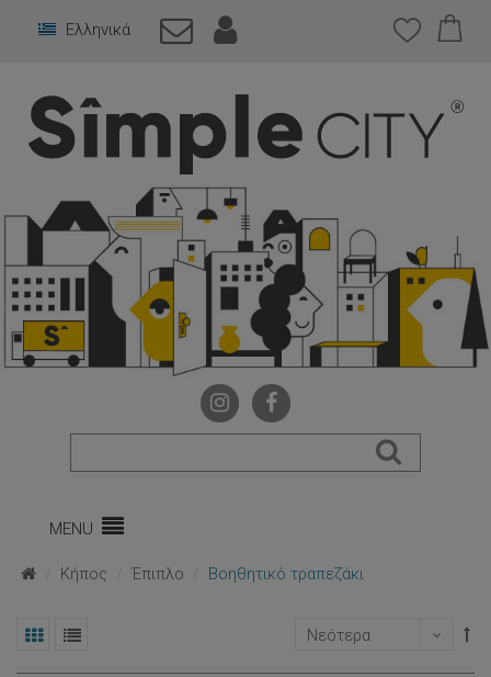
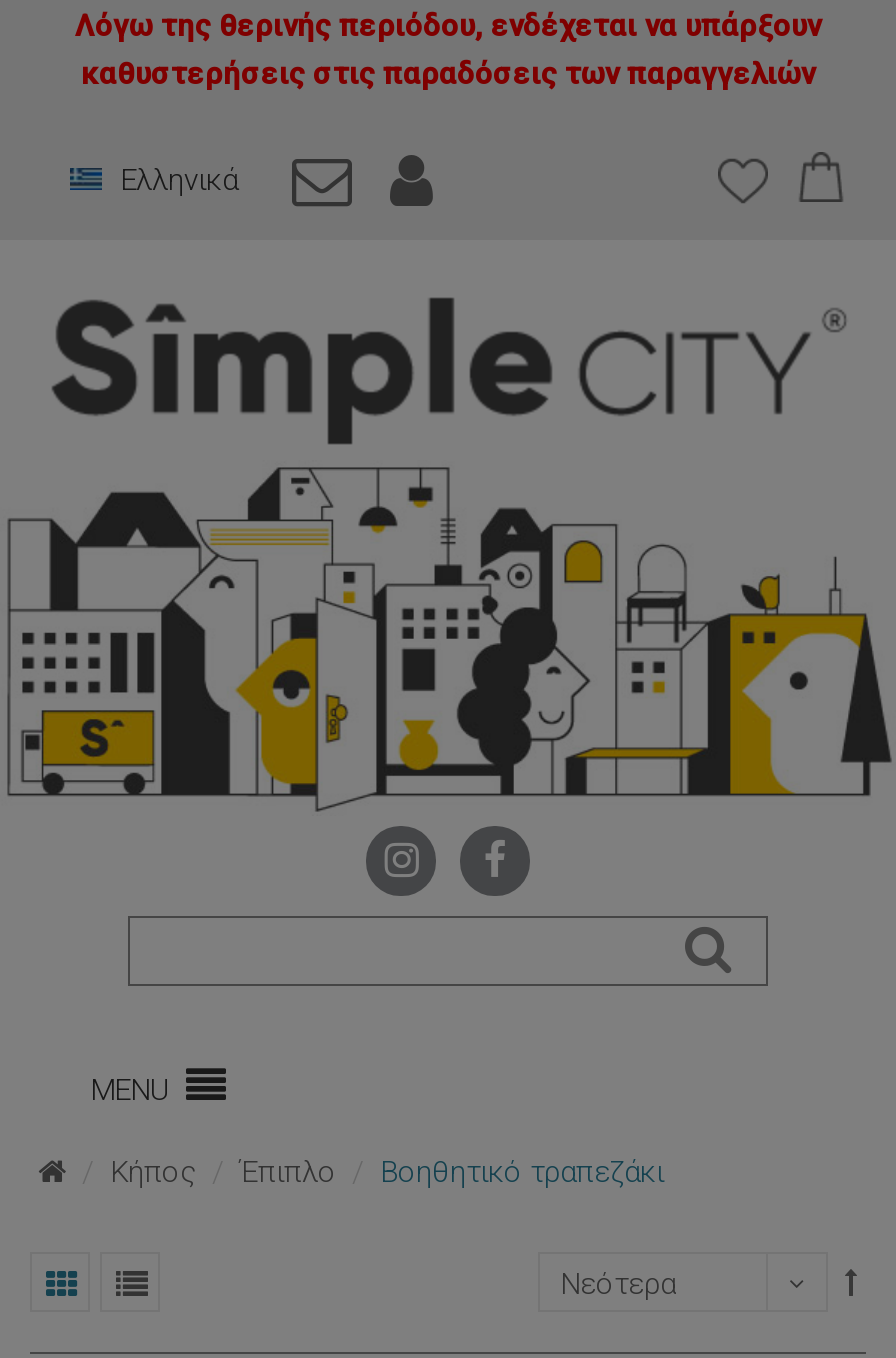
none -> [75,8,821,92] Λόγω της θερινής περιόδου, ενδέχεται να υπάρξουν | καθυστερήσεις στις παραδόσεις των παραγγελιών

